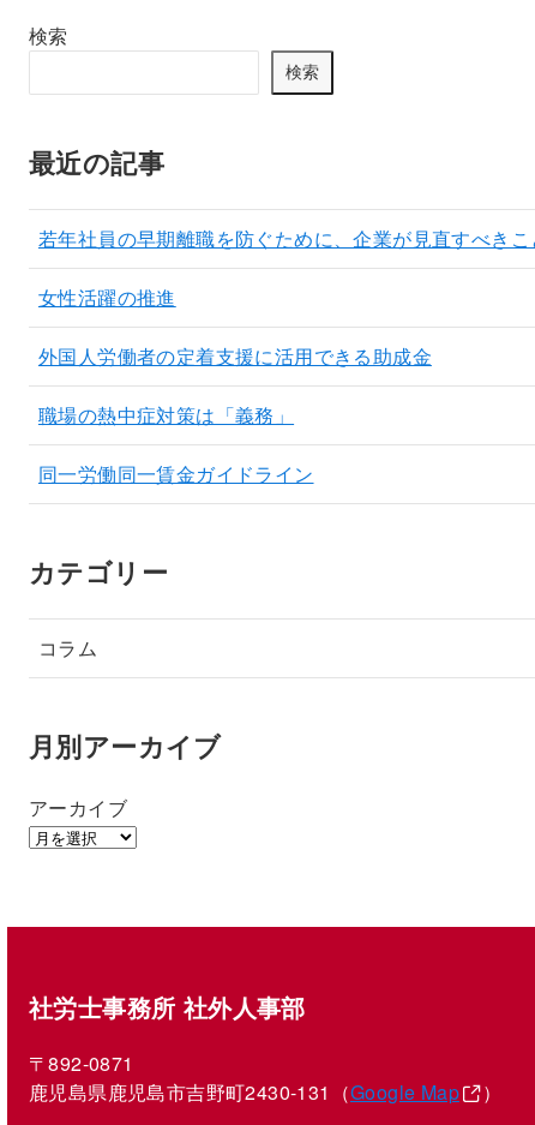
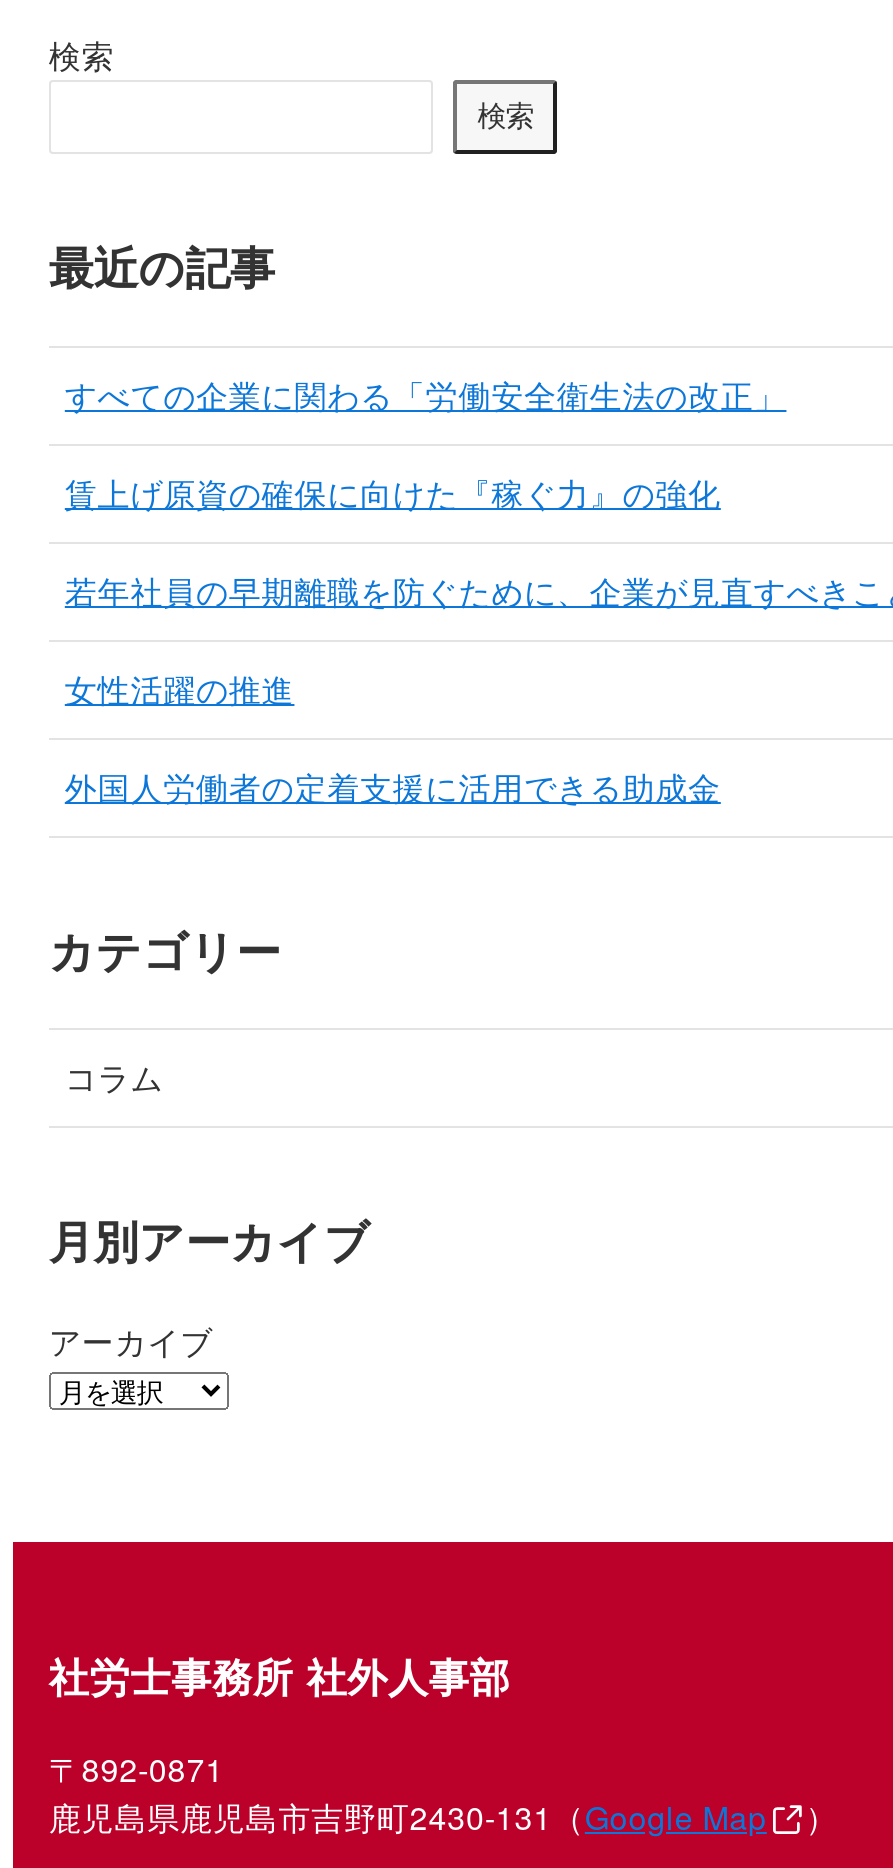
none -> [65,371,786,515] すべての企業に関わる「労働安全衛生法の改正」 | 賃上げ原資の確保に向けた『稼ぐ力』の強化
moved [38,283,432,370] -> [65,665,721,809]: 女性活躍の推進 | 外国人労働者の定着支援に活用できる助成金
[38,401,314,487] 職場の熱中症対策は「義務」 | 同一労働同一賃金ガイドライン -> none

